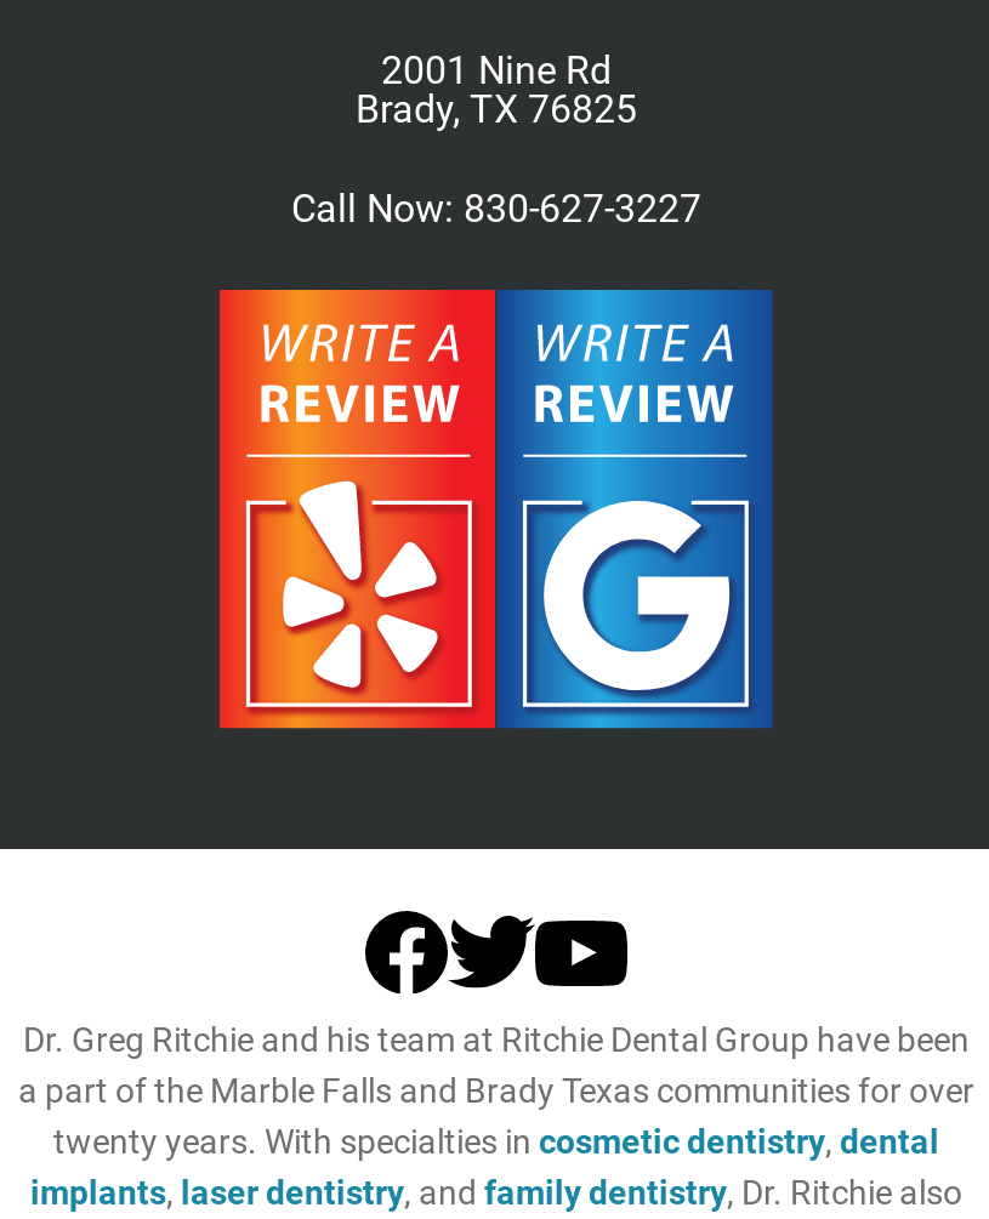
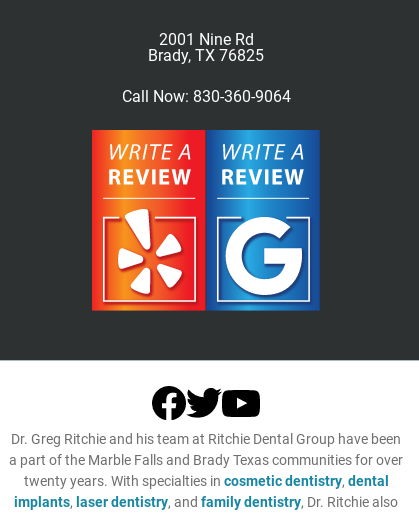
[291,185,701,231] Call Now: 830-627-3227 -> [121,87,290,106] Call Now: 830-360-9064

